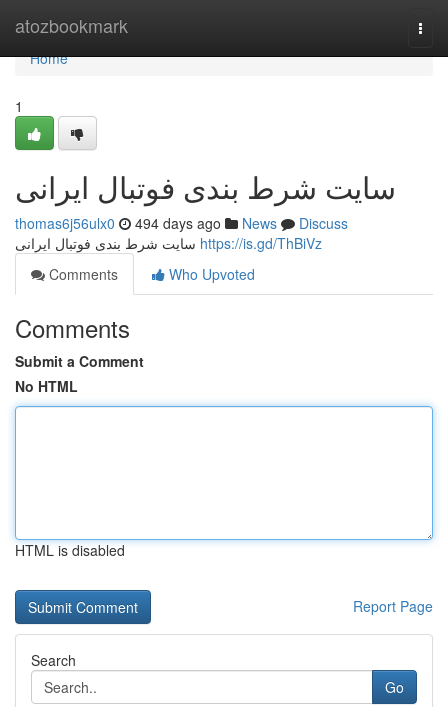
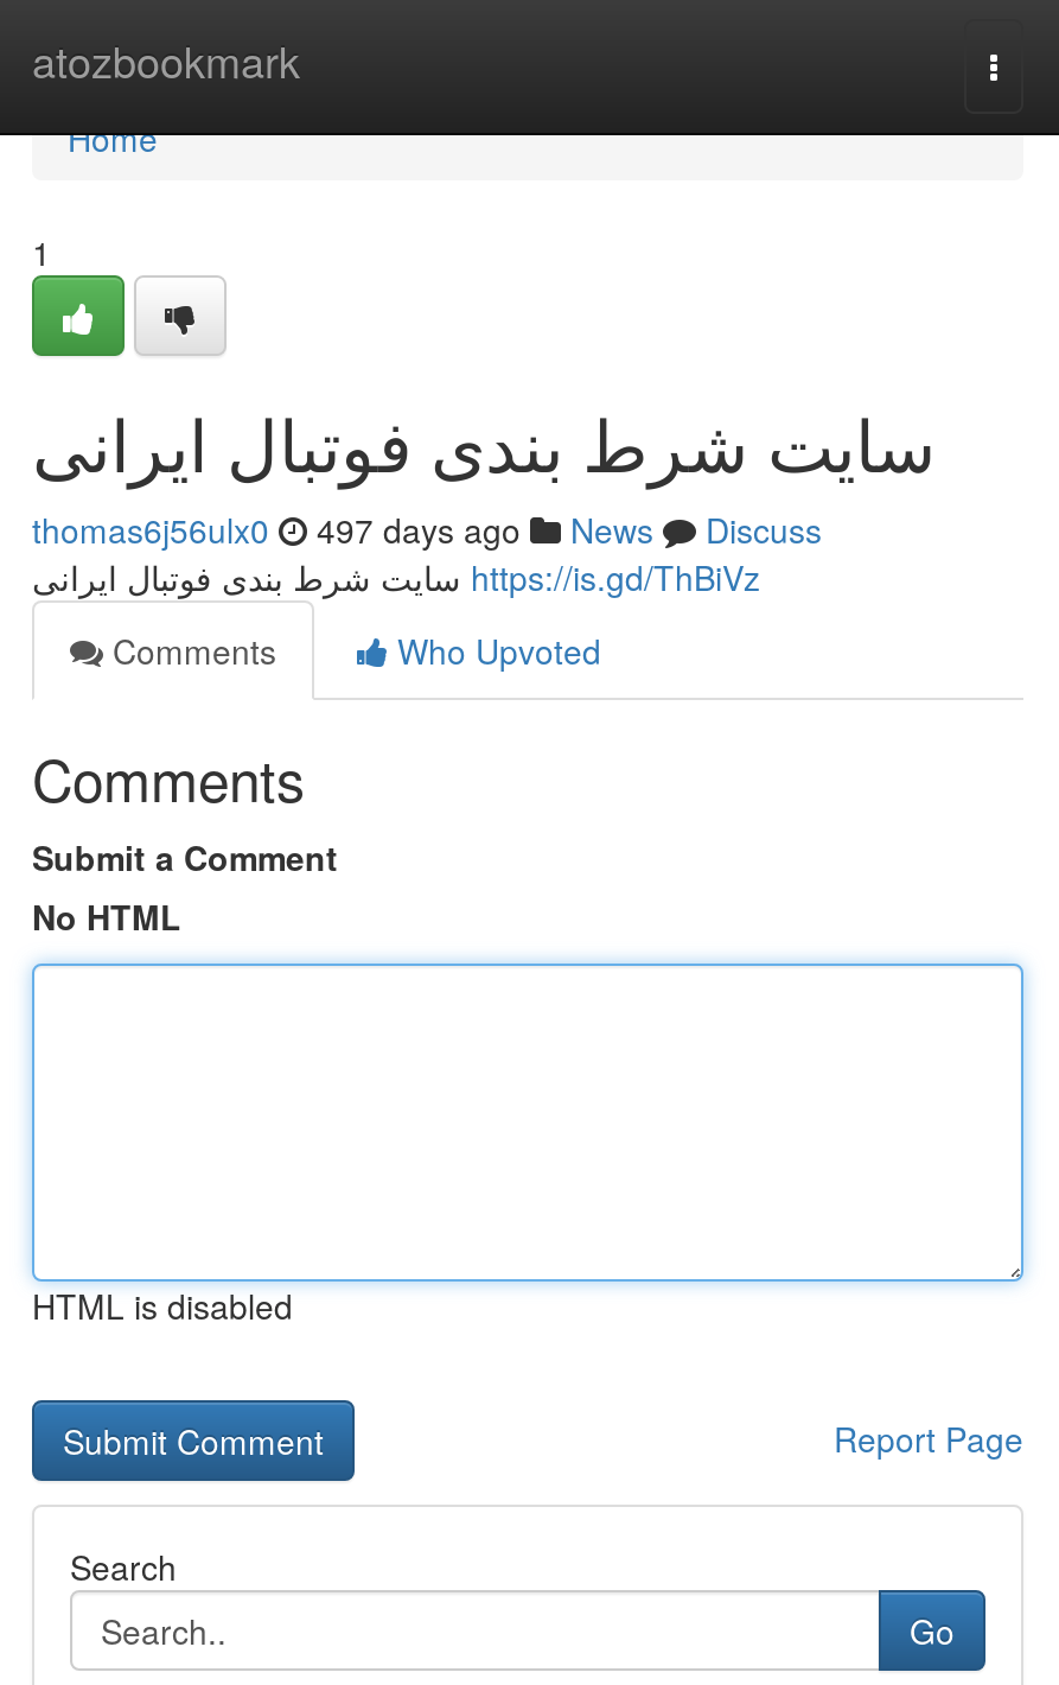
[15,213,348,233] thomas6j56ulx0 494 days ago News Discuss -> [32,506,822,553] thomas6j56ulx0 497 days ago News Discuss

